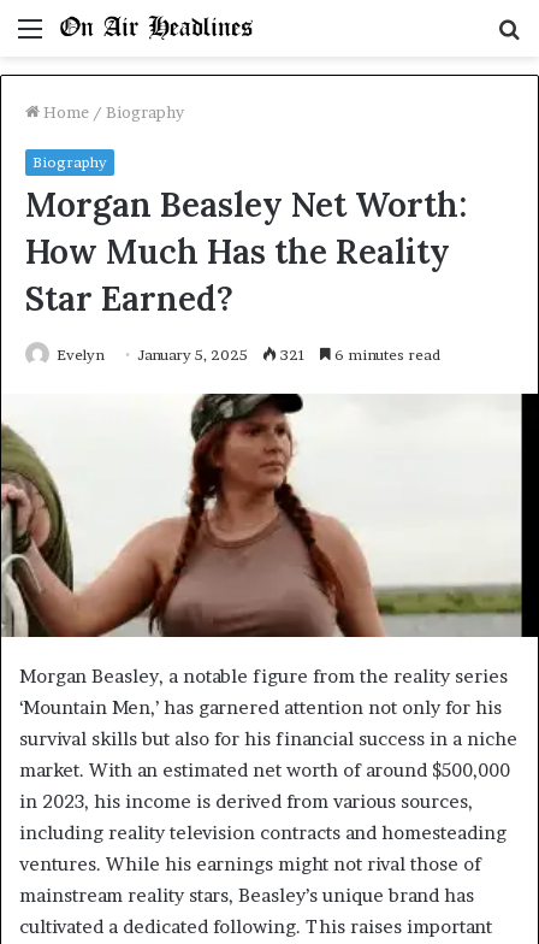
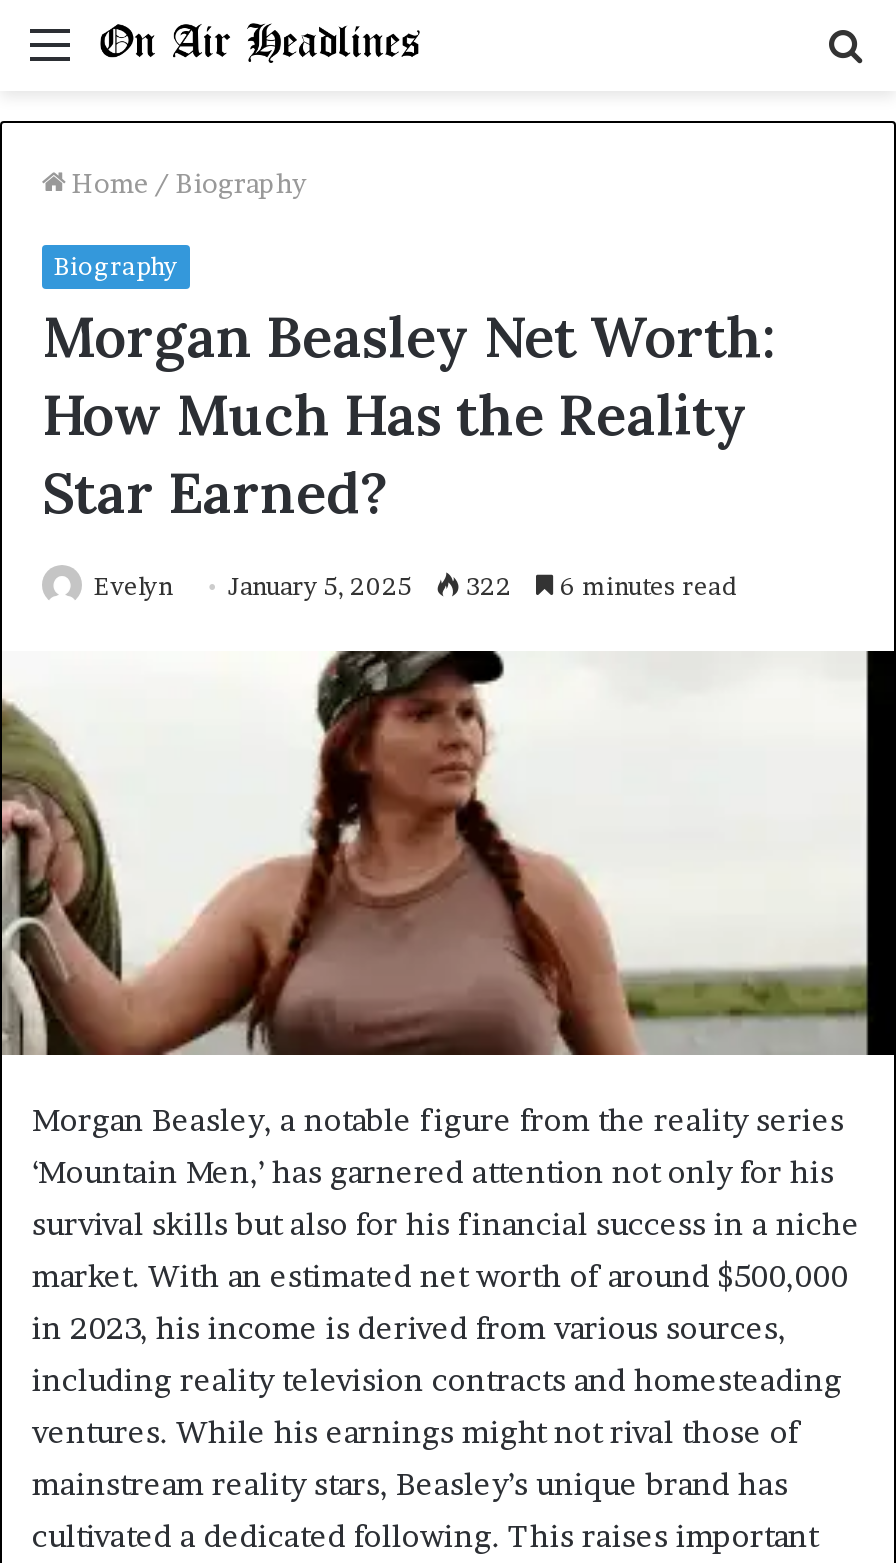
[57,346,440,364] Evelyn January 5, 2025 321 6 minutes read -> [94,572,736,602] Evelyn January 5, 2025 322 6 minutes read

